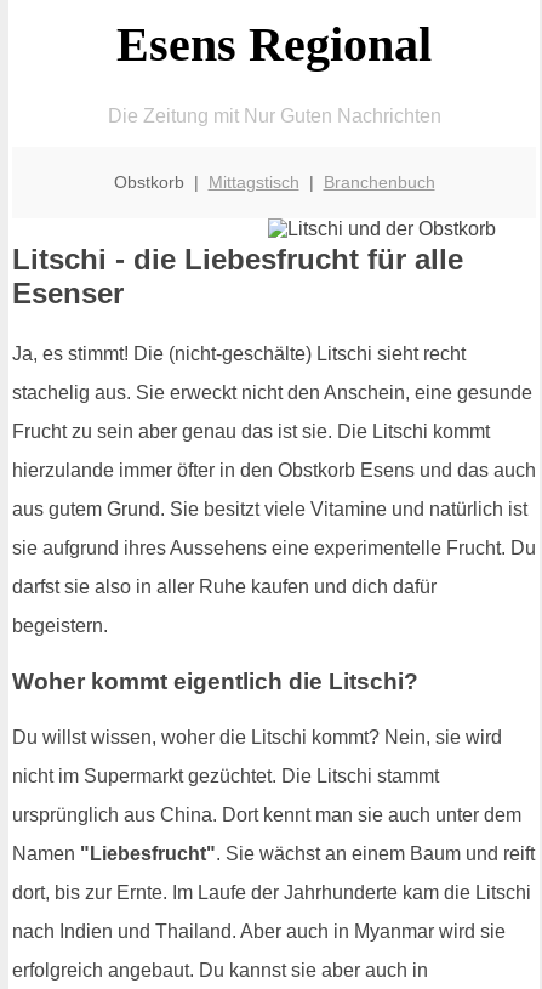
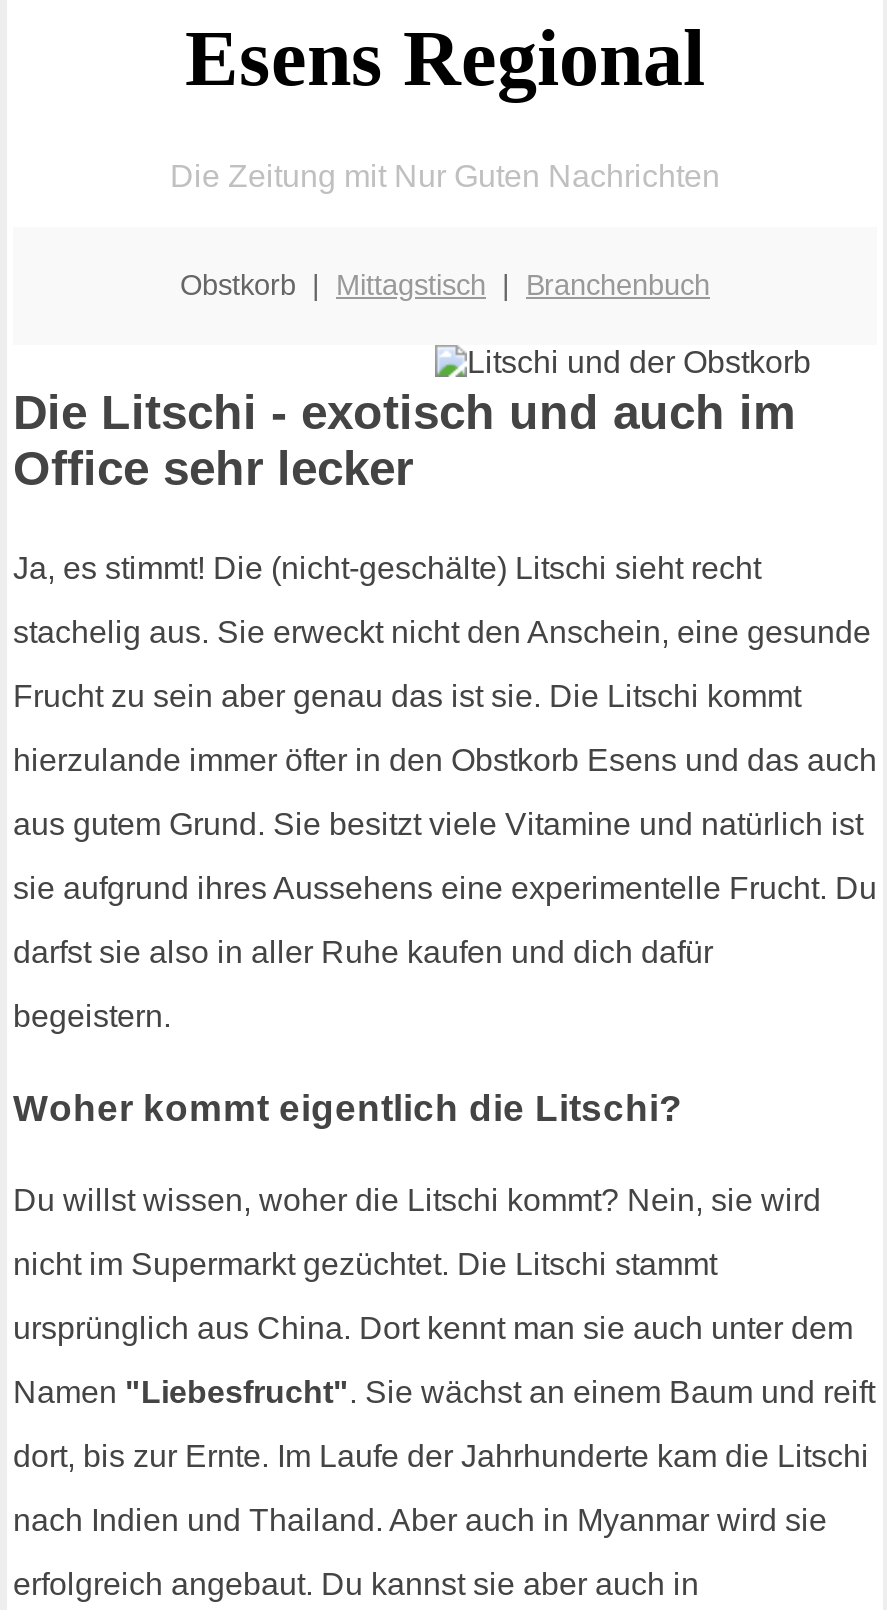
[12,243,463,310] Litschi - die Liebesfrucht für alle | Esenser -> [13,386,795,496] Die Litschi - exotisch und auch im | Office sehr lecker

